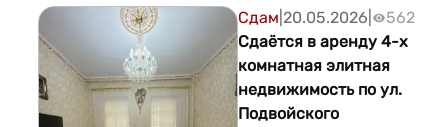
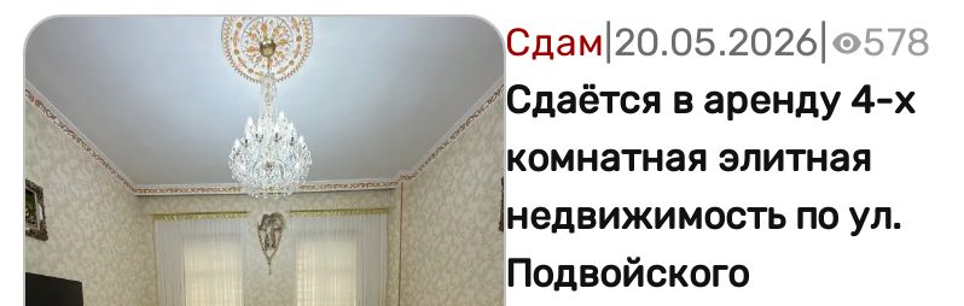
[385,8,414,27] 562 -> [863,19,930,65] 578

